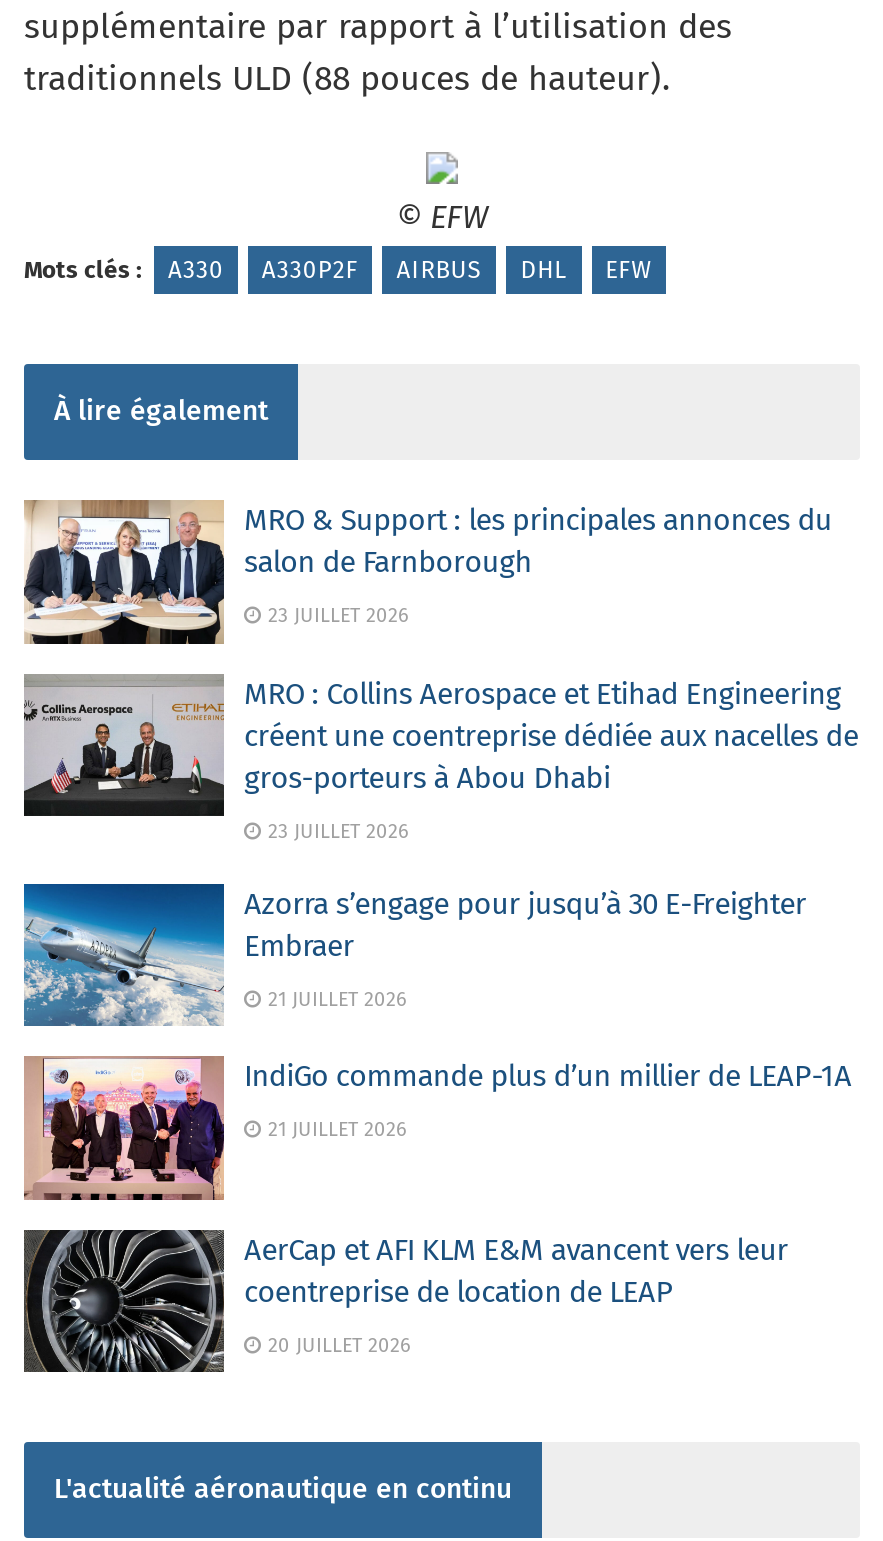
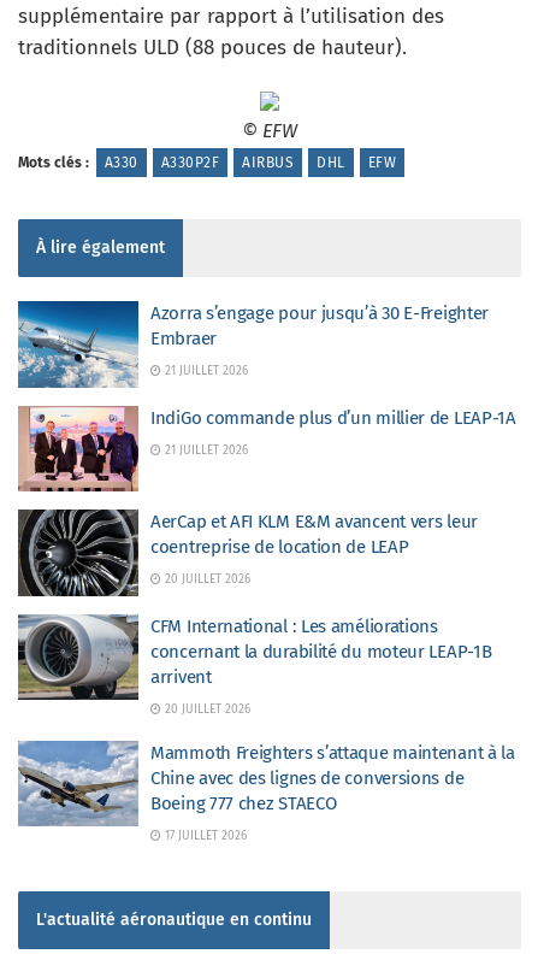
[22,498,858,843] [image] | MRO & Support : les principales annonces du | salon de Farnborough | 23 JUILLET 2026 | MRO : Collins Aerospace et Etihad Engineering | créent une coentreprise dédiée aux nacelles de | gros-porteurs à Abou Dhabi | 23 JUILLET 2026 -> none
[22,674,226,818] [image] -> none
moved [20,884,852,1357] -> [16,301,516,587]: [image] | Azorra s’engage pour jusqu’à 30 E-Freighter | Embraer | ... | coentreprise de location de LEAP | 20 JUILLET 2026
none -> [17,613,515,843] [image] | CFM International : Les améliorations | concernant la durabilité du moteur LEAP-1B | arrivent | 20 JUILLET 2026 | Mammoth Freighters s’attaque maintenant à la | Chine avec des lignes de conversions de | Boeing 777 chez STAECO | 17 JUILLET 2026
none -> [17,740,137,828] [image]

